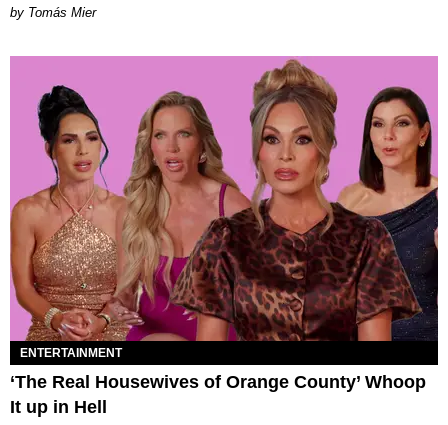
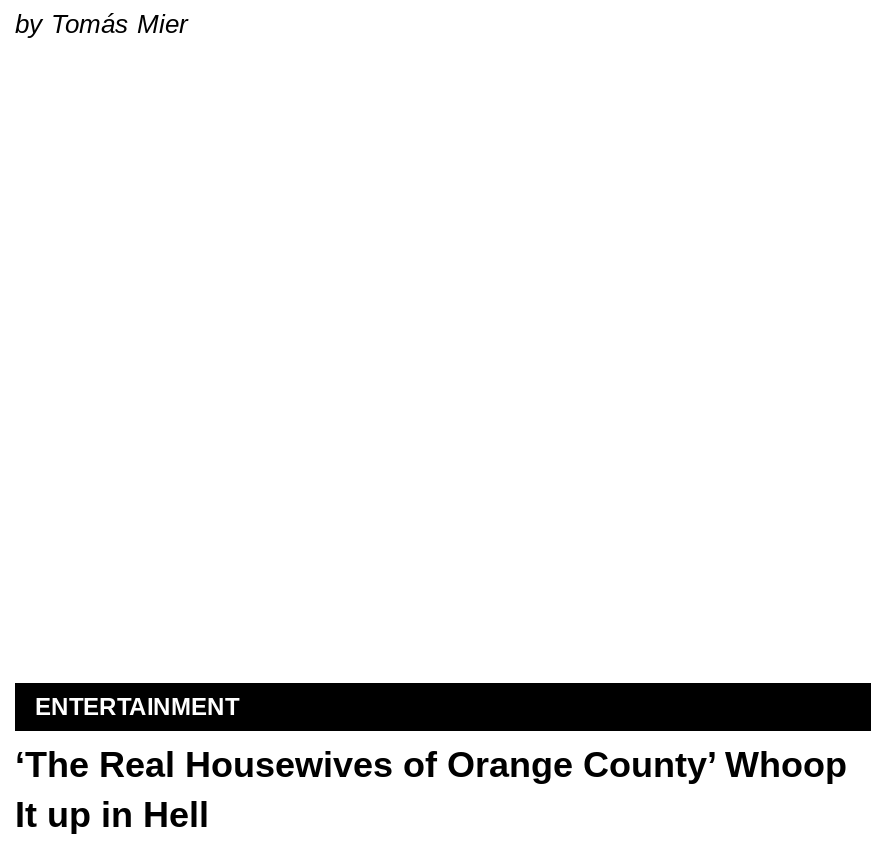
[9,55,439,342] [image] -> none

